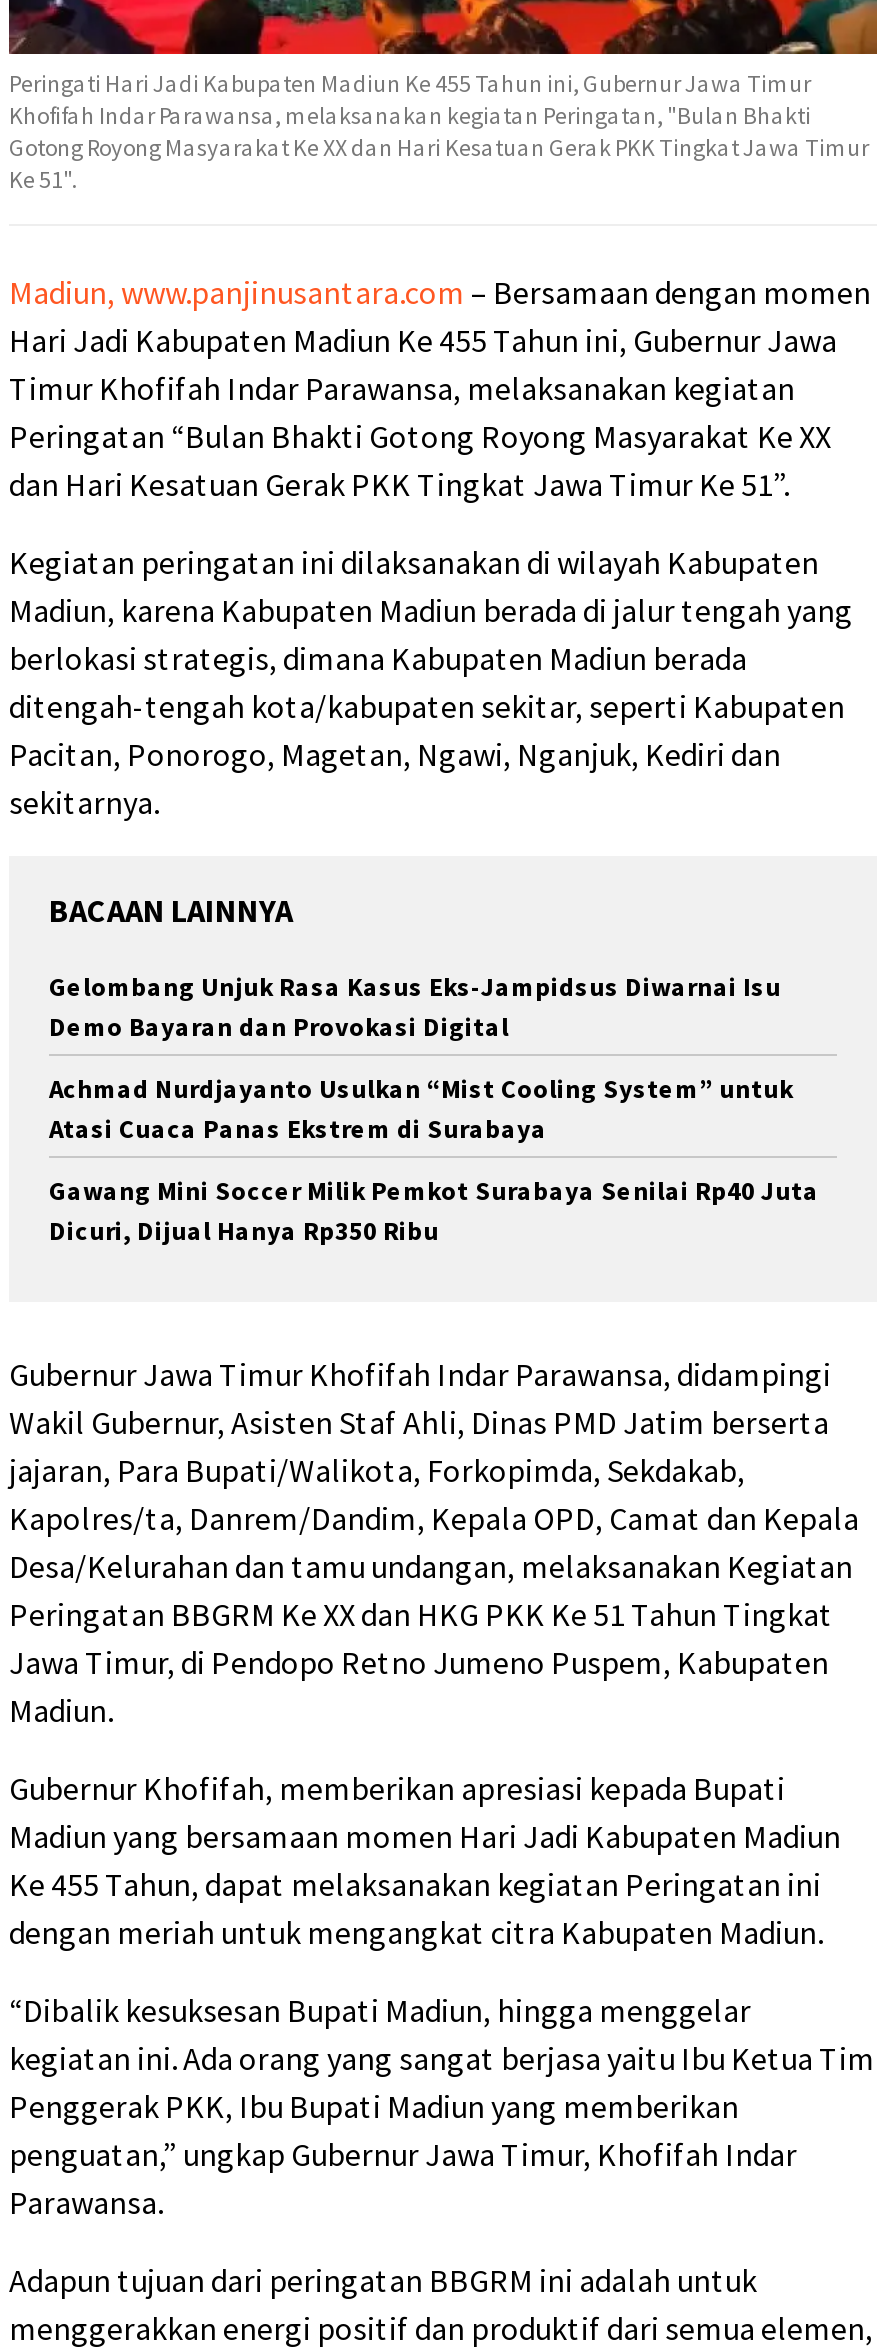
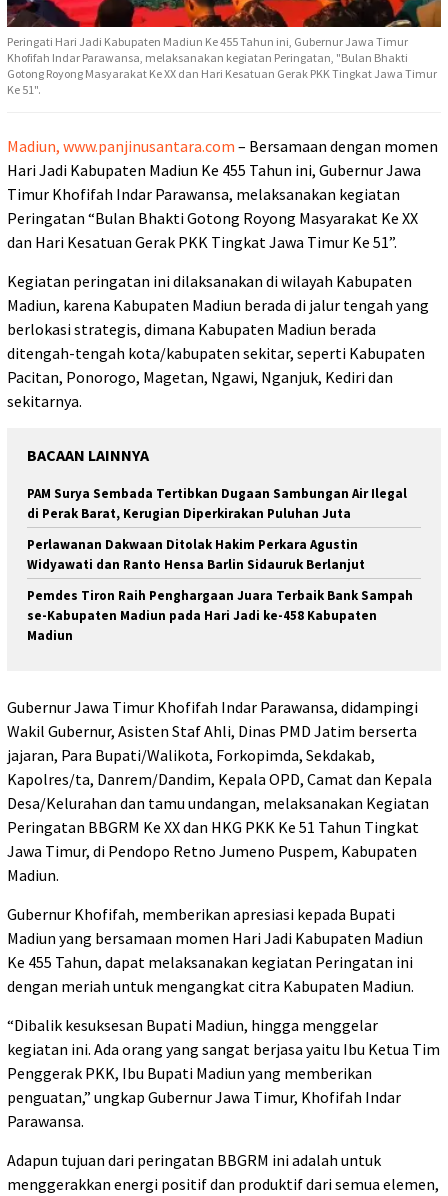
[49,970,781,1044] Gelombang Unjuk Rasa Kasus Eks-Jampidsus Diwarnai Isu | Demo Bayaran dan Provokasi Digital -> [27,485,407,522] PAM Surya Sembada Tertibkan Dugaan Sambungan Air Ilegal | di Perak Barat, Kerugian Diperkirakan Puluhan Juta
[49,1072,793,1146] Achmad Nurdjayanto Usulkan “Mist Cooling System” untuk | Atasi Cuaca Panas Ekstrem di Surabaya -> [27,536,365,573] Perlawanan Dakwaan Ditolak Hakim Perkara Agustin | Widyawati dan Ranto Hensa Barlin Sidauruk Berlanjut
[49,1174,819,1248] Gawang Mini Soccer Milik Pemkot Surabaya Senilai Rp40 Juta | Dicuri, Dijual Hanya Rp350 Ribu -> [27,587,413,644] Pemdes Tiron Raih Penghargaan Juara Terbaik Bank Sampah | se-Kabupaten Madiun pada Hari Jadi ke-458 Kabupaten | Madiun

